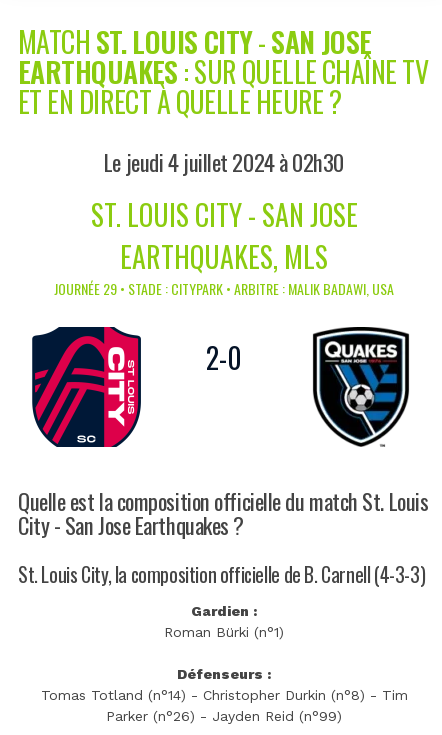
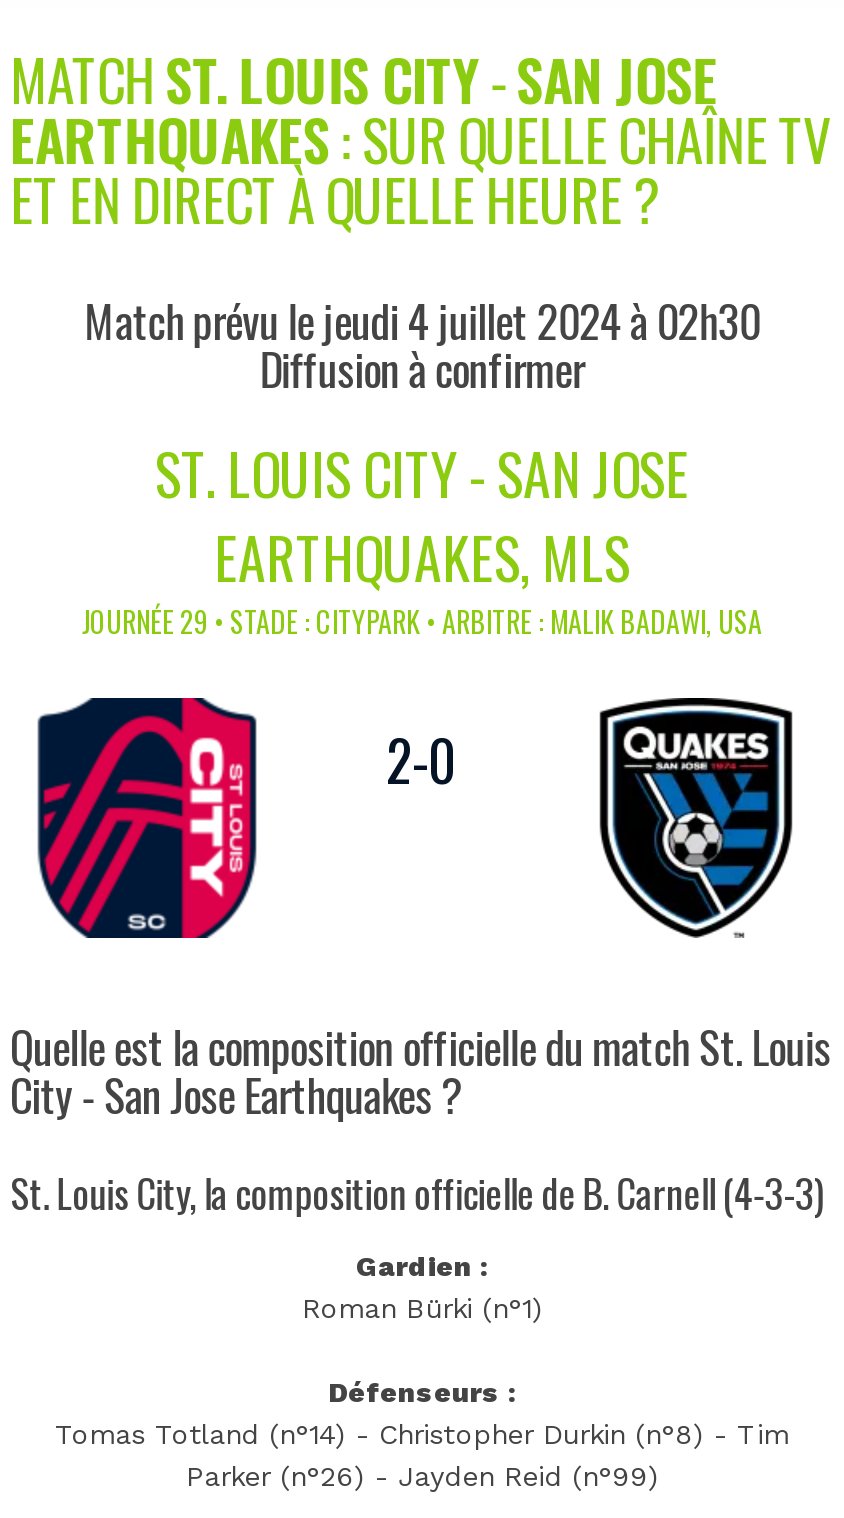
[104,145,344,178] Le jeudi 4 juillet 2024 à 02h30 -> [84,287,760,401] Match prévu le jeudi 4 juillet 2024 à 02h30 | Diffusion à confirmer

